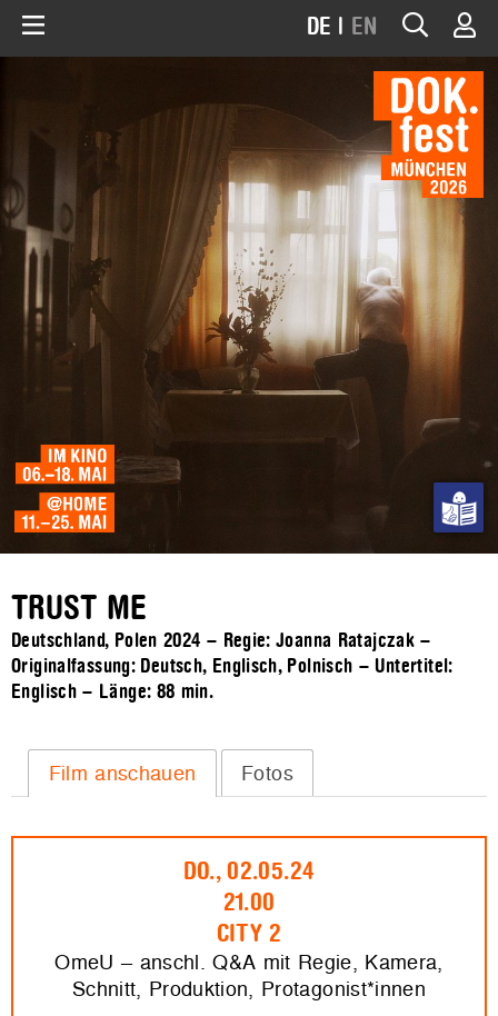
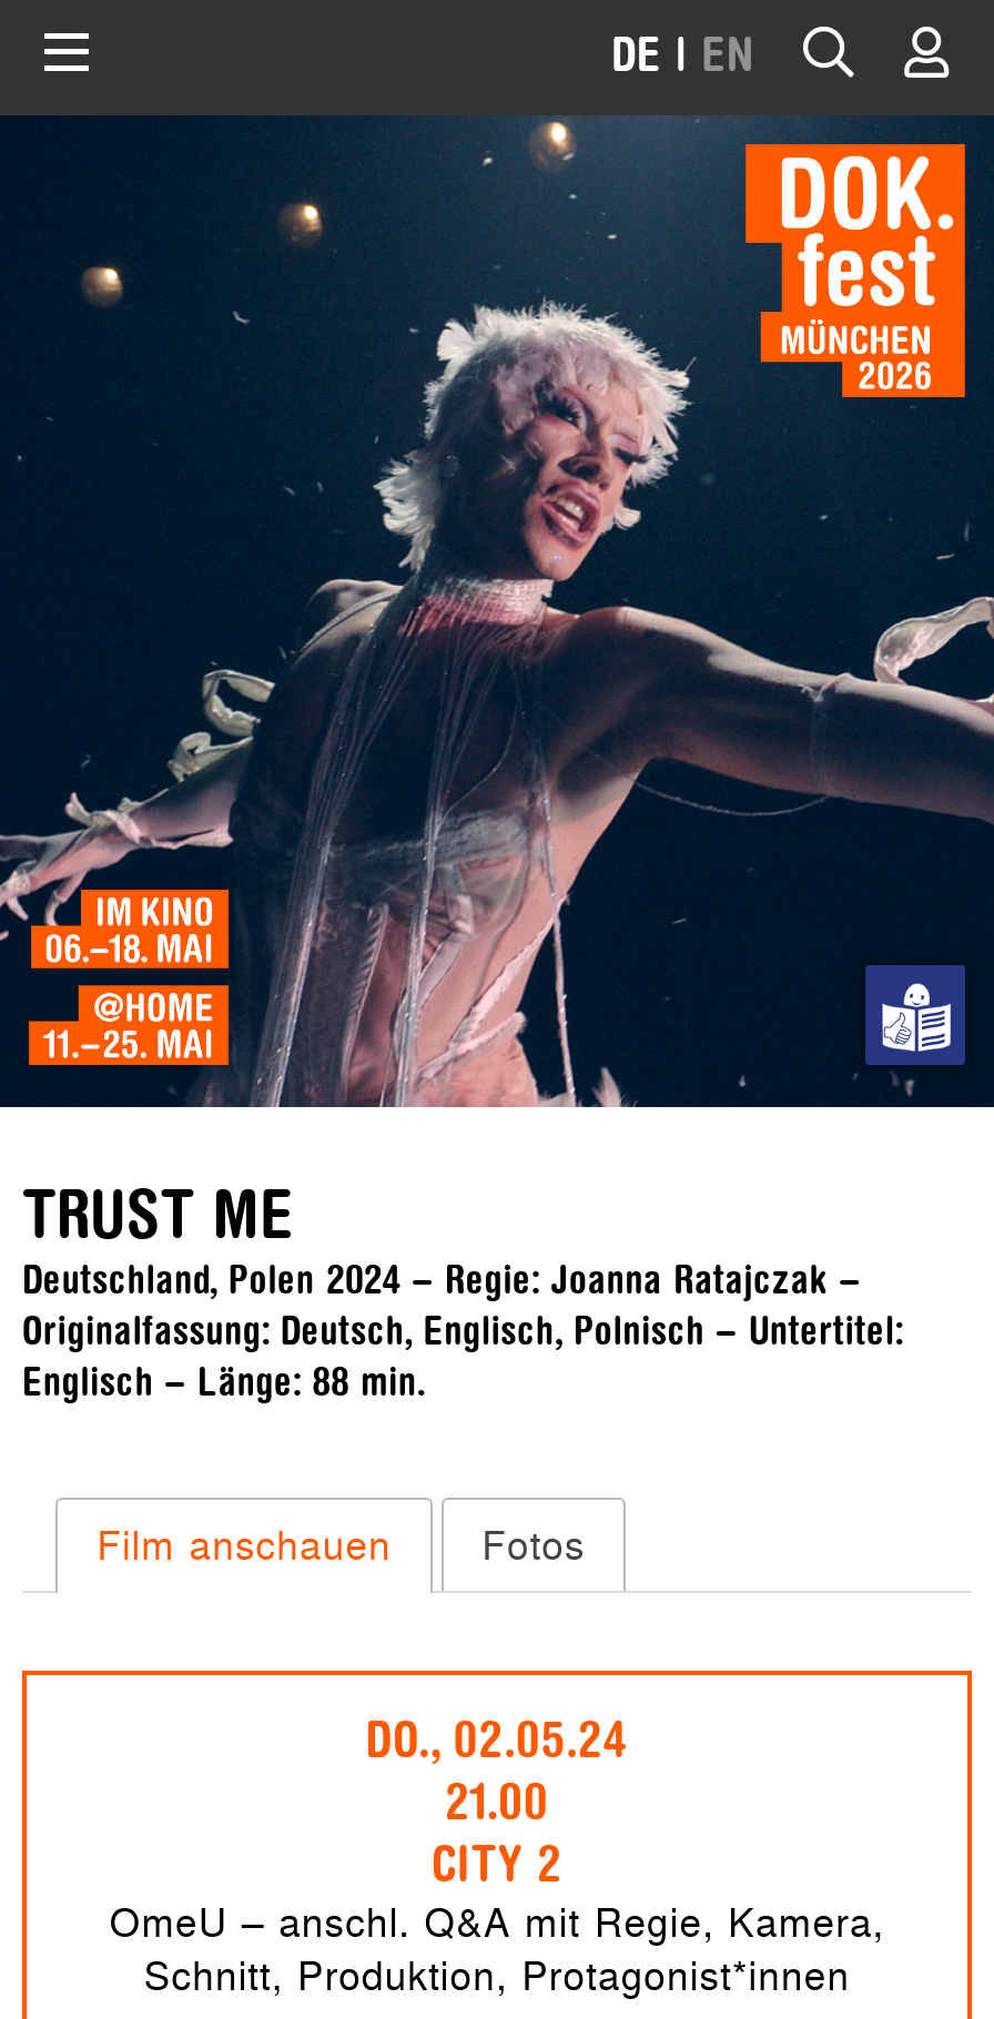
[3,57,495,555] [image] -> [7,115,987,1109] [image]

